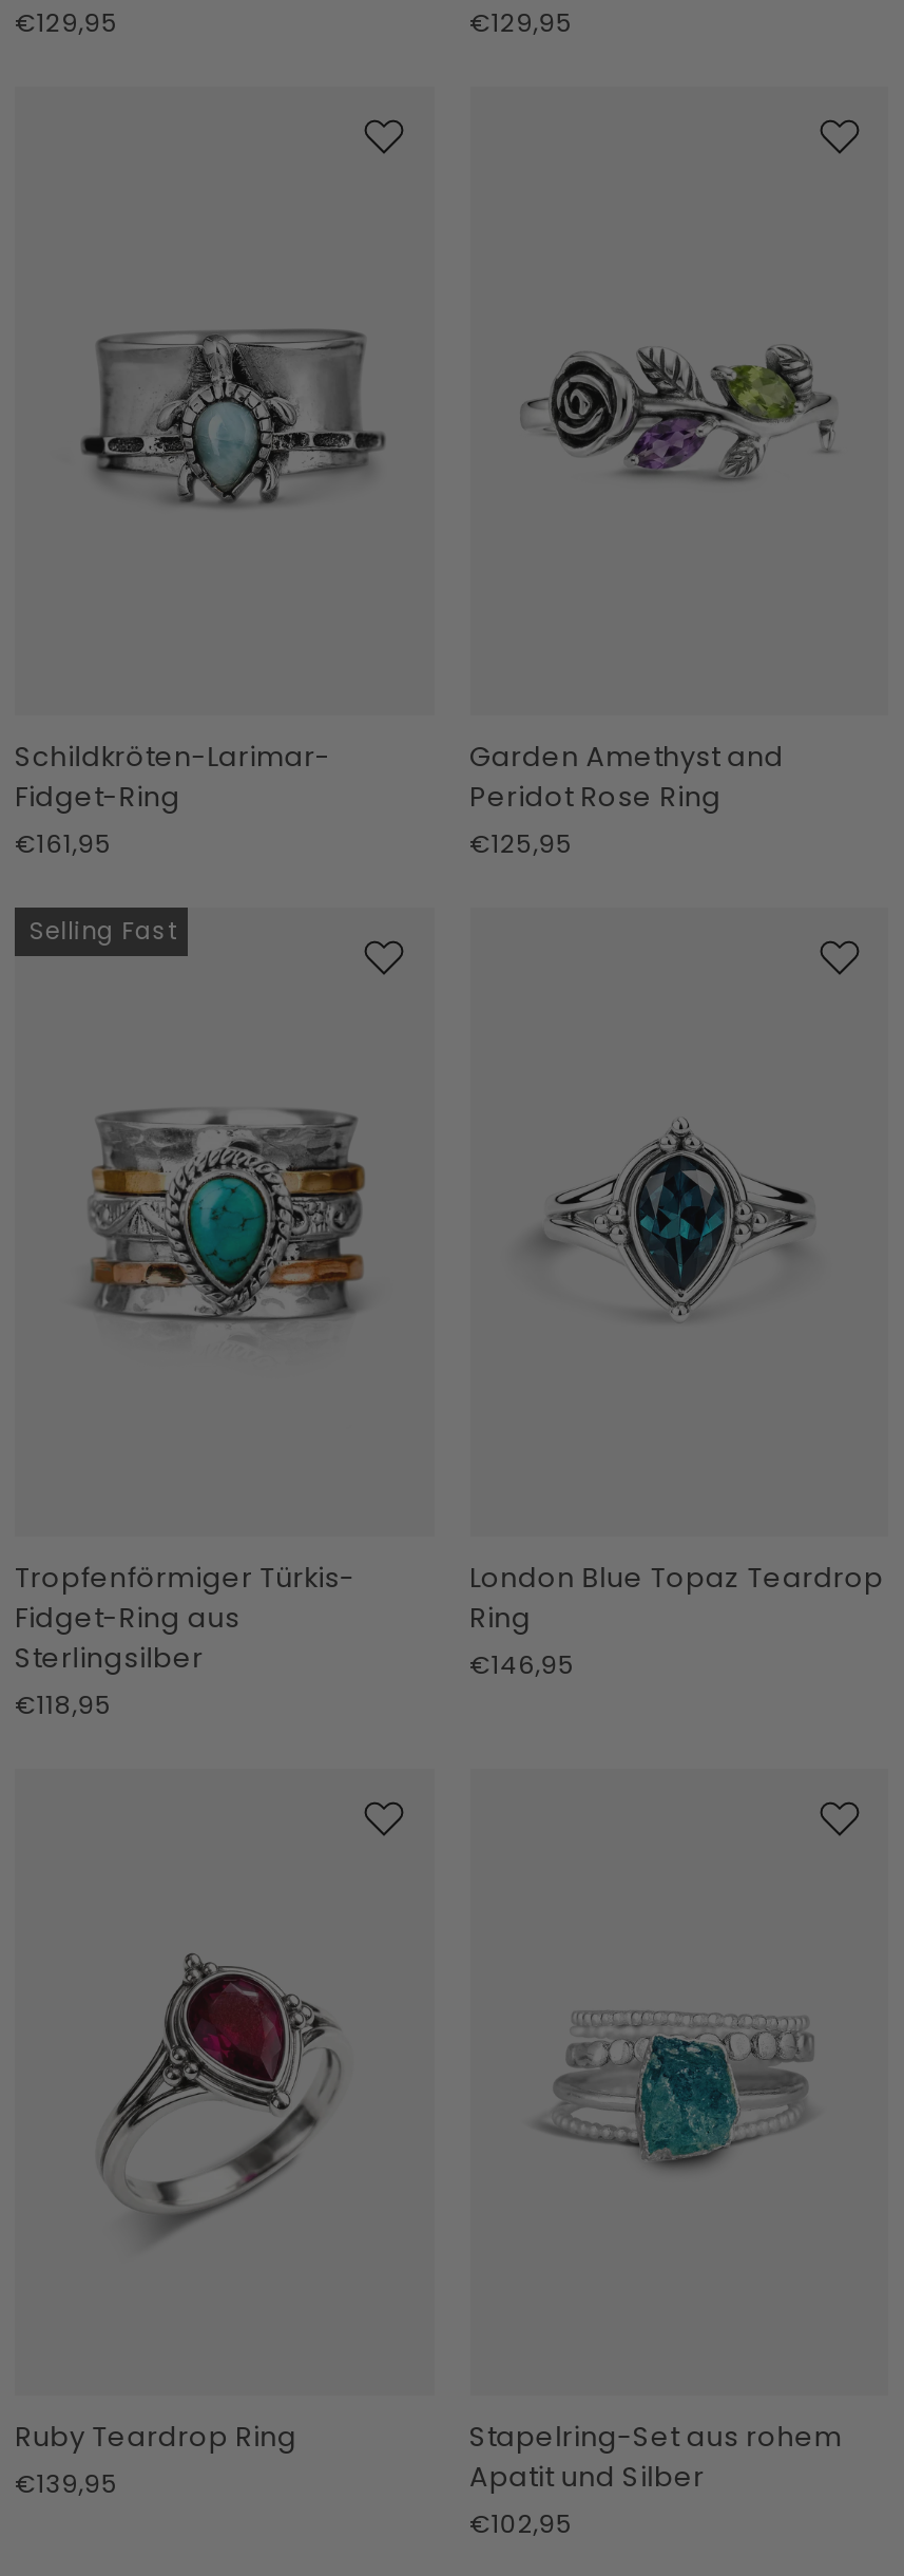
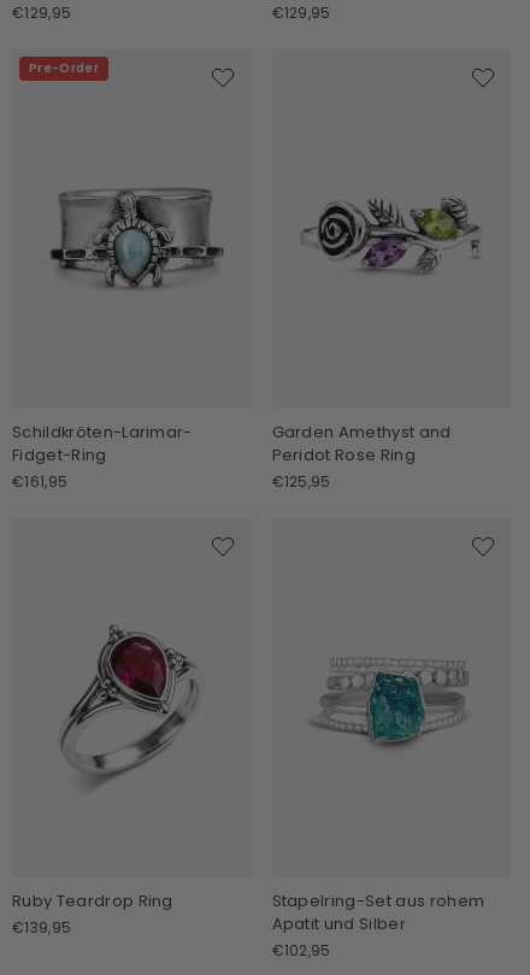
none -> [29,59,99,77] Pre-Order
[30,913,177,947] Selling Fast -> none
[84,1108,367,1366] [image] -> none
[523,1121,814,1321] [image] -> none
[15,1557,355,1721] Tropfenförmiger Türkis- | Fidget-Ring aus | Sterlingsilber | €118,95 -> none
[469,1557,884,1681] London Blue Topaz Teardrop | Ring | €146,95 -> none

